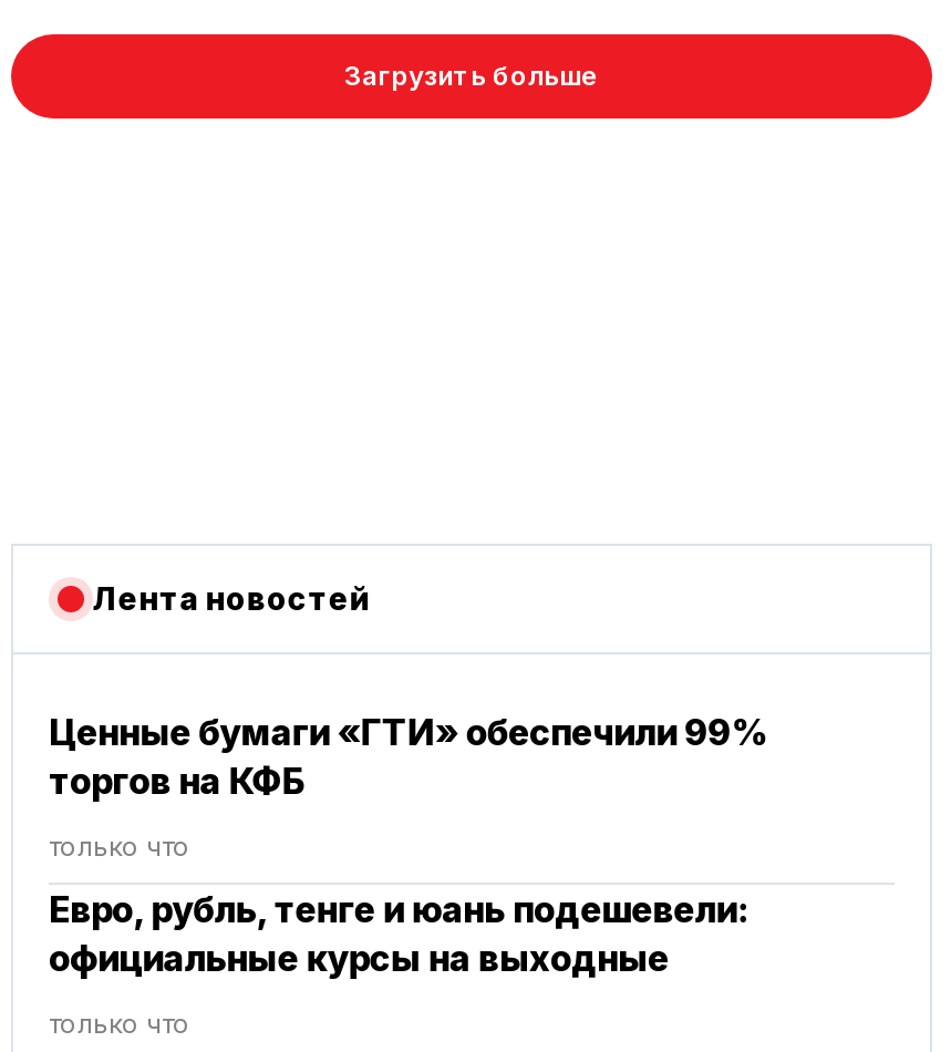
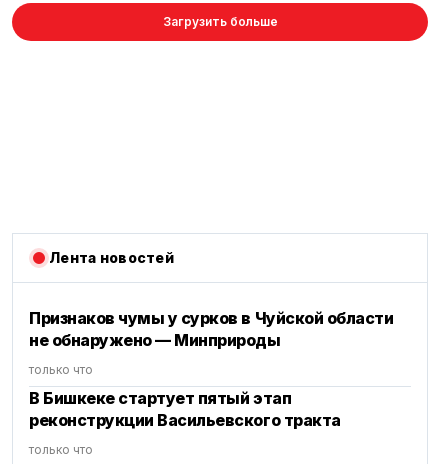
[49,711,765,804] Ценные бумаги «ГТИ» обеспечили 99% | торгов на КФБ -> [29,308,393,350] Признаков чумы у сурков в Чуйской области | не обнаружено — Минприроды
[49,888,747,981] Евро, рубль, тенге и юань подешевели: | официальные курсы на выходные -> [29,388,341,430] В Бишкеке стартует пятый этап | реконструкции Васильевского тракта

